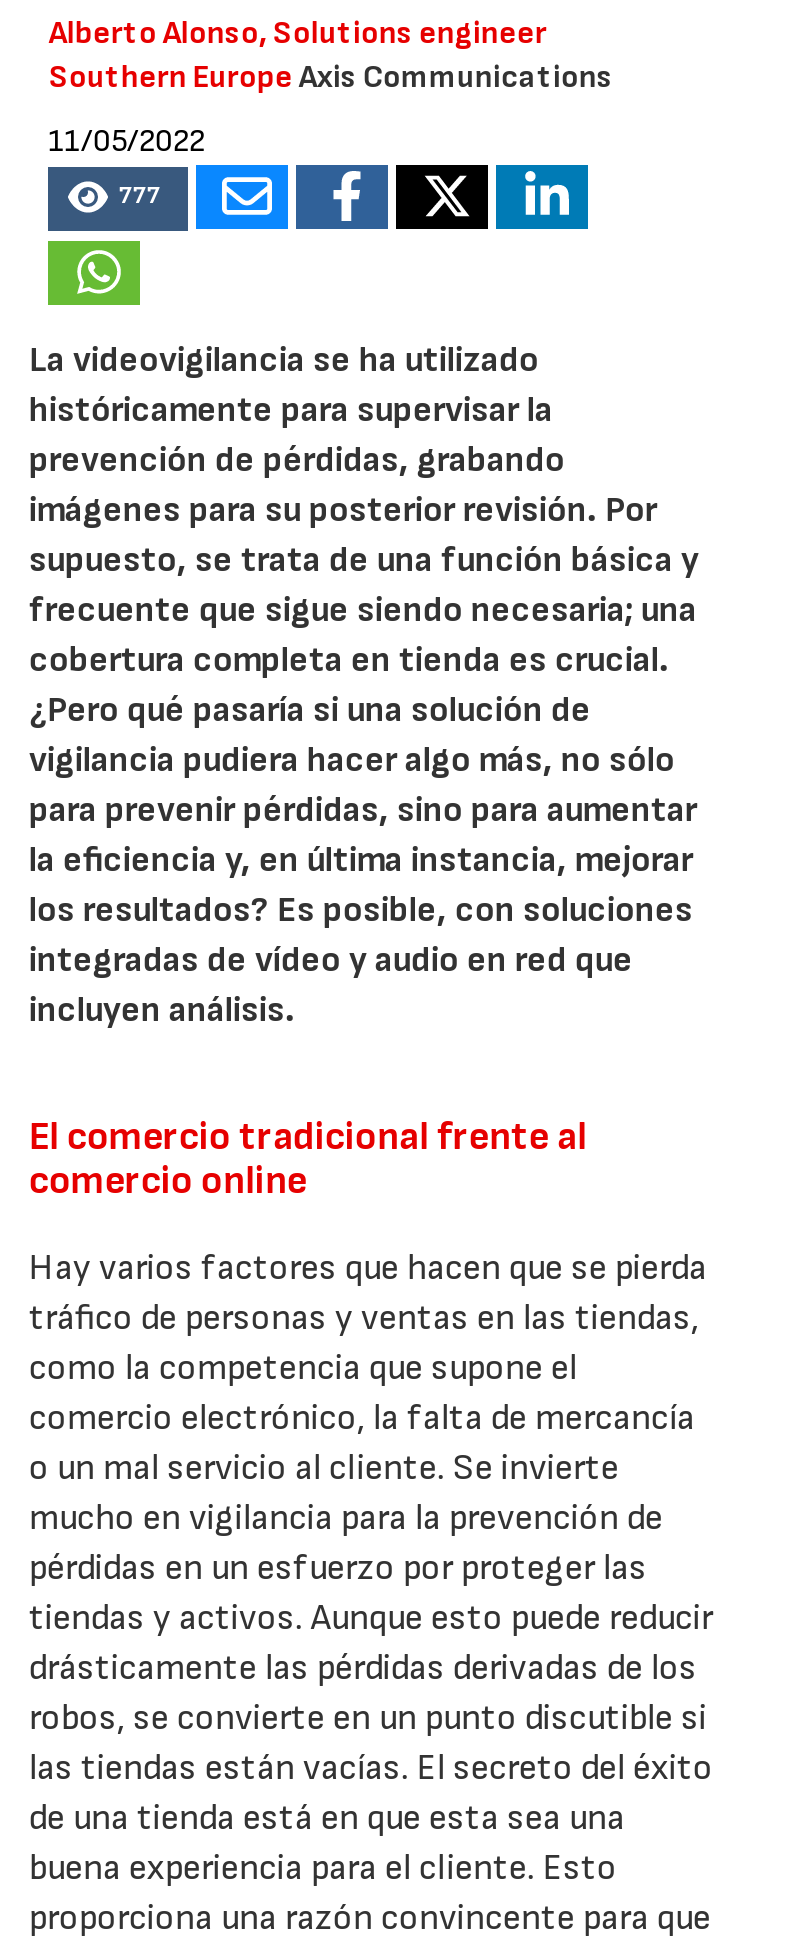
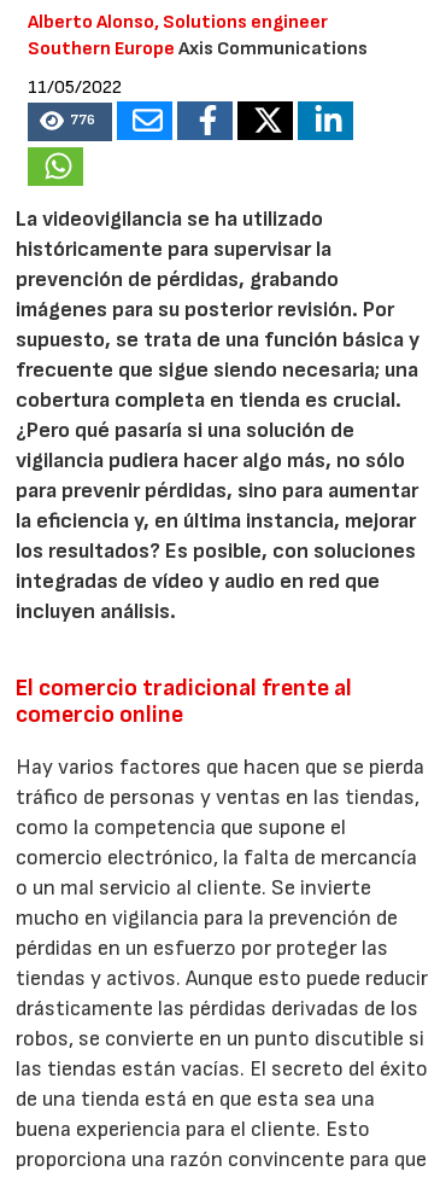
[119,181,161,211] 777 -> [70,111,96,129] 776

